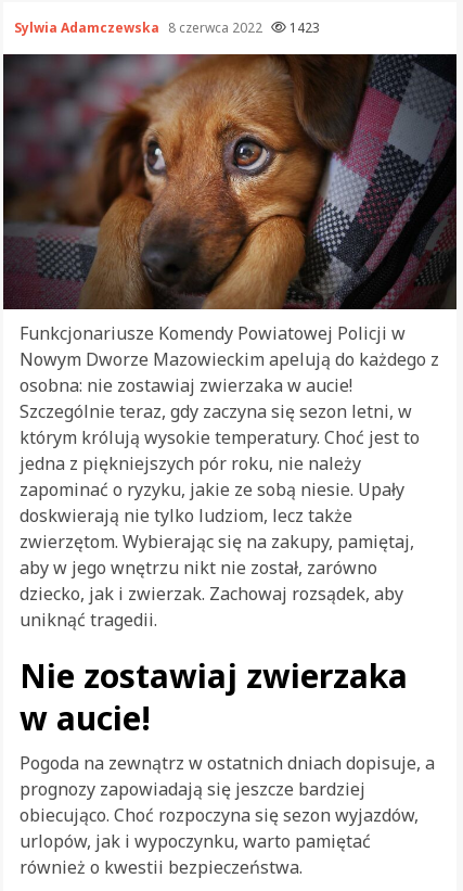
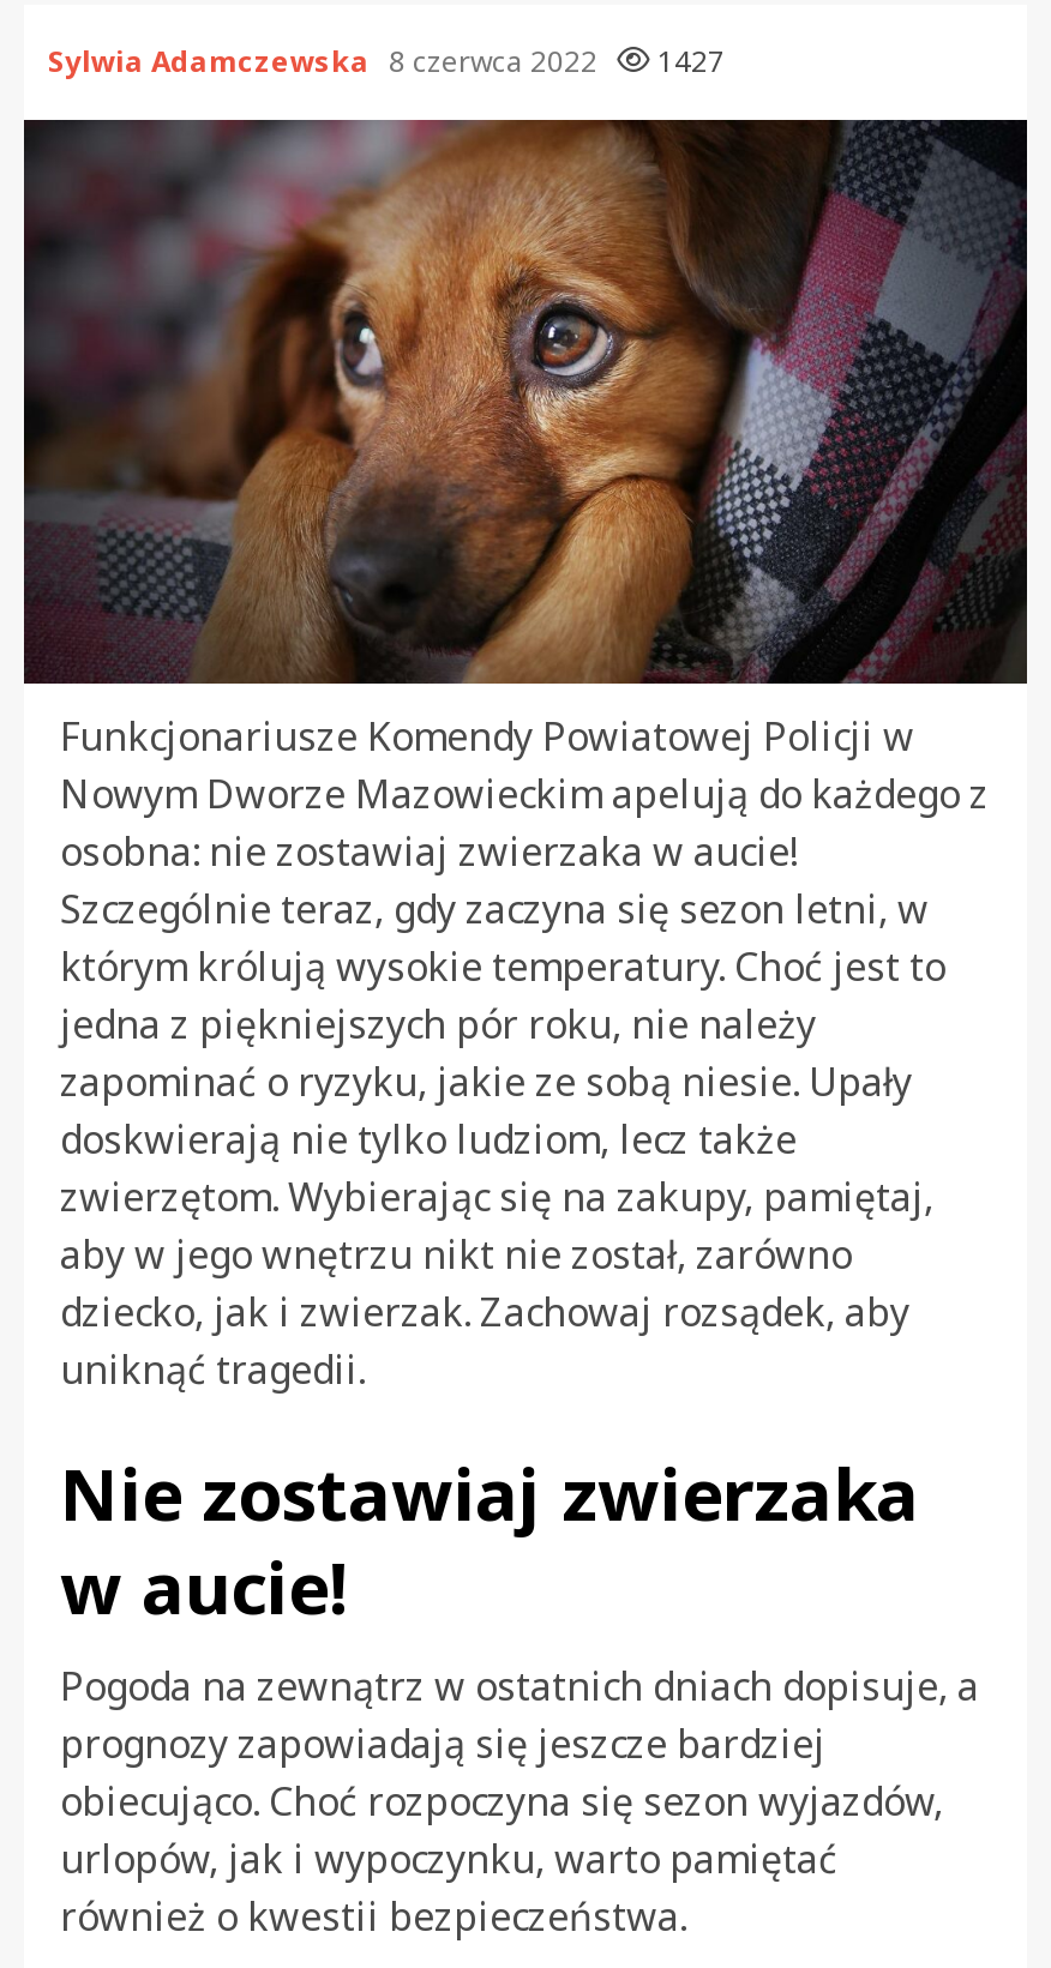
[14,18,320,37] Sylwia Adamczewska 8 czerwca 2022 1423 -> [48,41,725,82] Sylwia Adamczewska 8 czerwca 2022 1427

